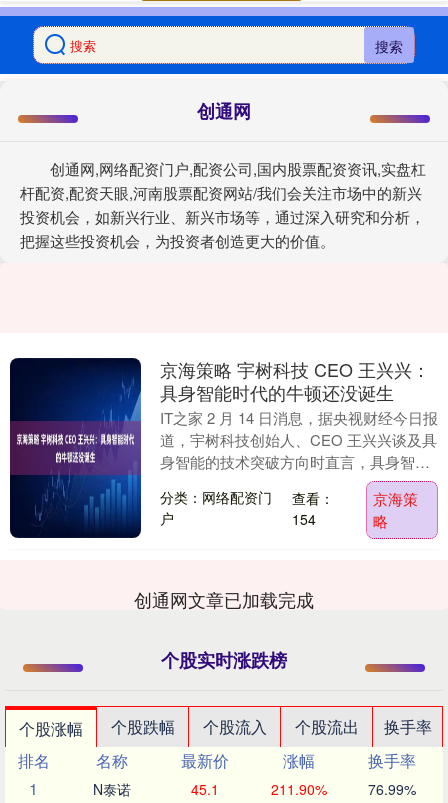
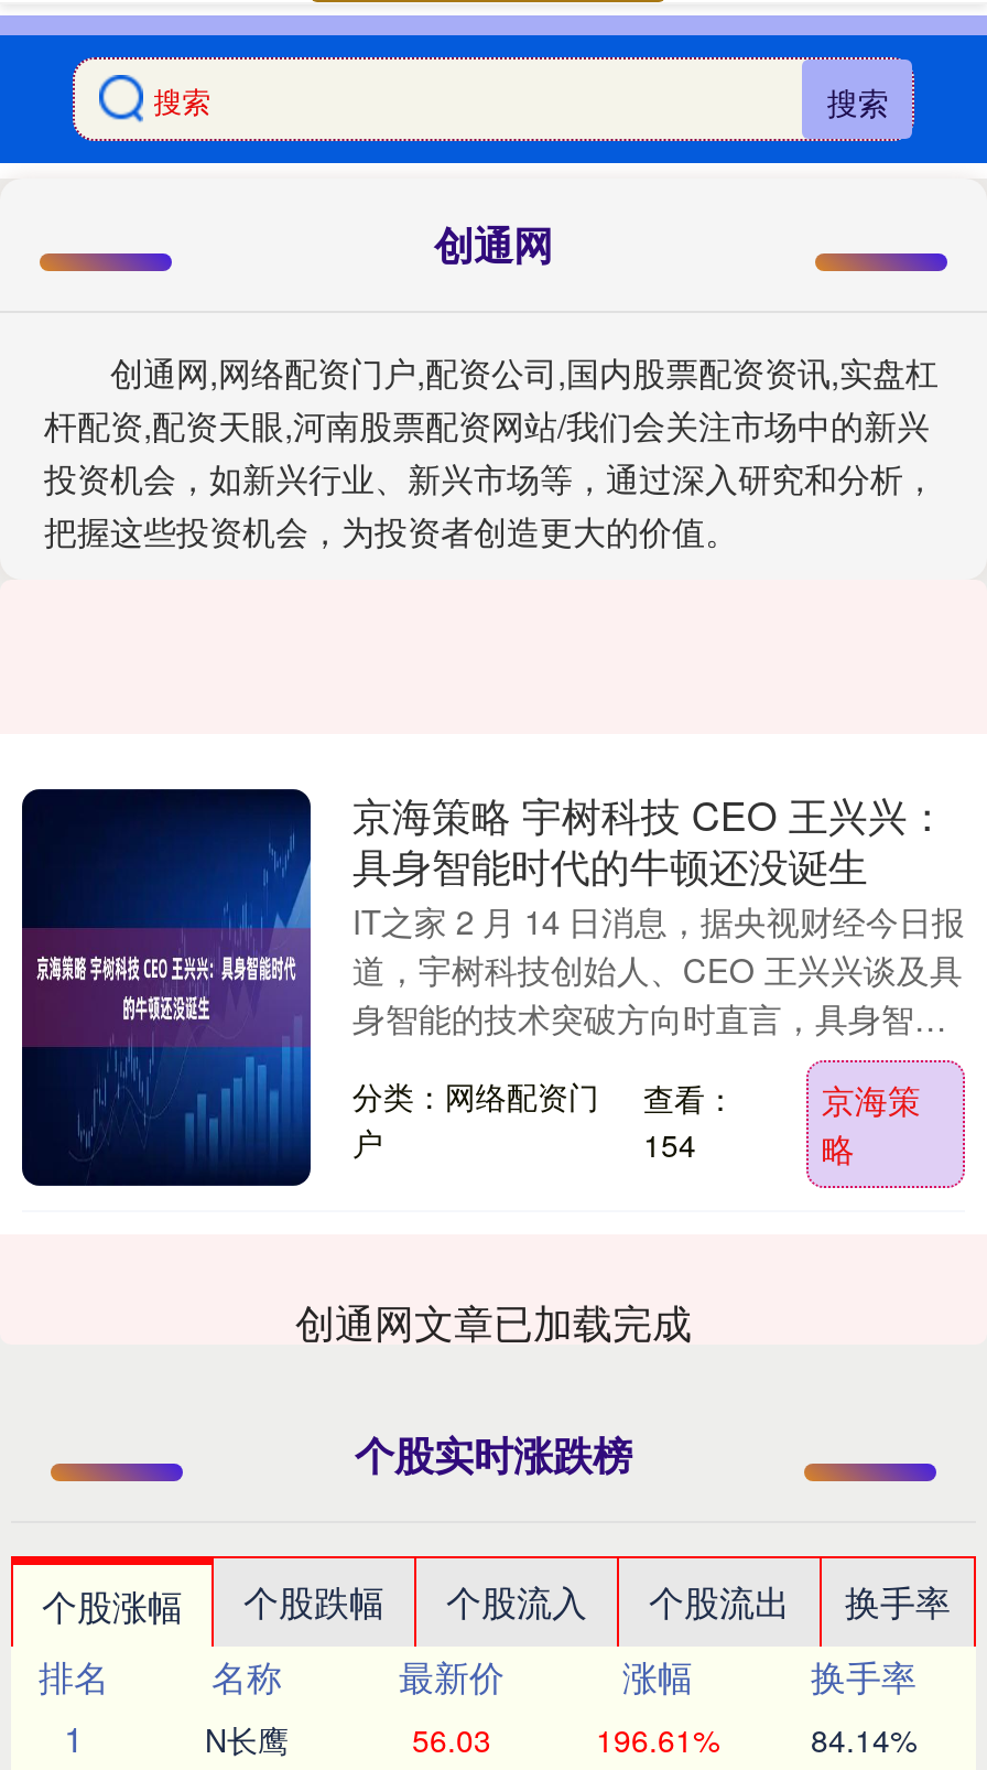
[93,779,131,799] N泰诺 -> [205,1717,289,1761] N长鹰
[191,779,219,799] 45.1 -> [412,1717,491,1761] 56.03
[270,779,326,799] 211.90% -> [596,1717,719,1761] 196.61%
[368,779,416,799] 76.99% -> [811,1717,916,1761] 84.14%

